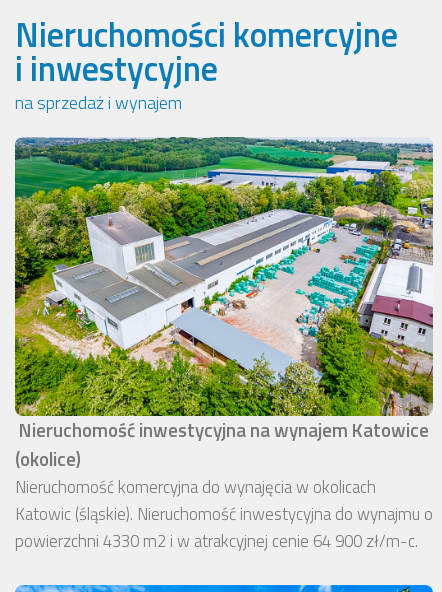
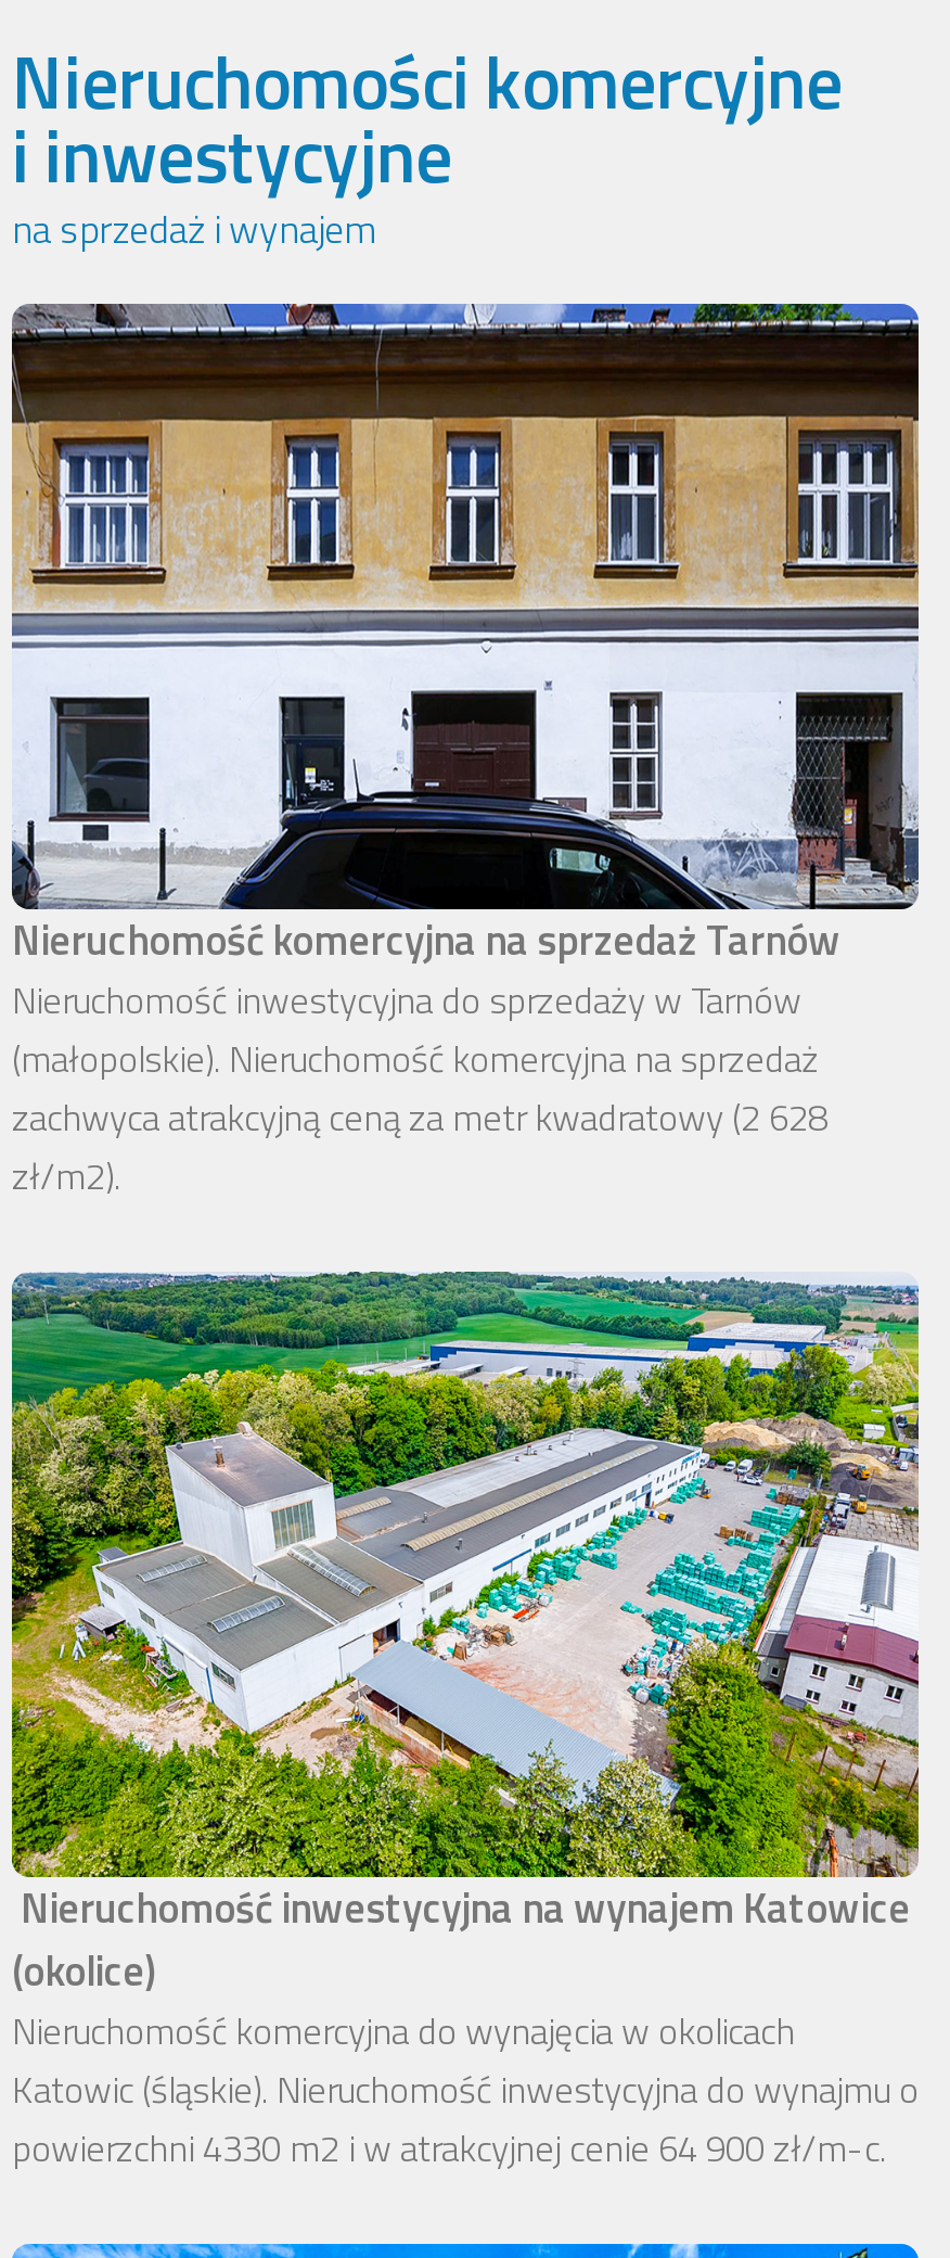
none -> [10,302,921,1204] [image] | Nieruchomość komercyjna na sprzedaż Tarnów | Nieruchomość inwestycyjna do sprzedaży w Tarnów | (małopolskie). Nieruchomość komercyjna na sprzedaż | zachwyca atrakcyjną ceną za metr kwadratowy (2 628 | zł/m2).

